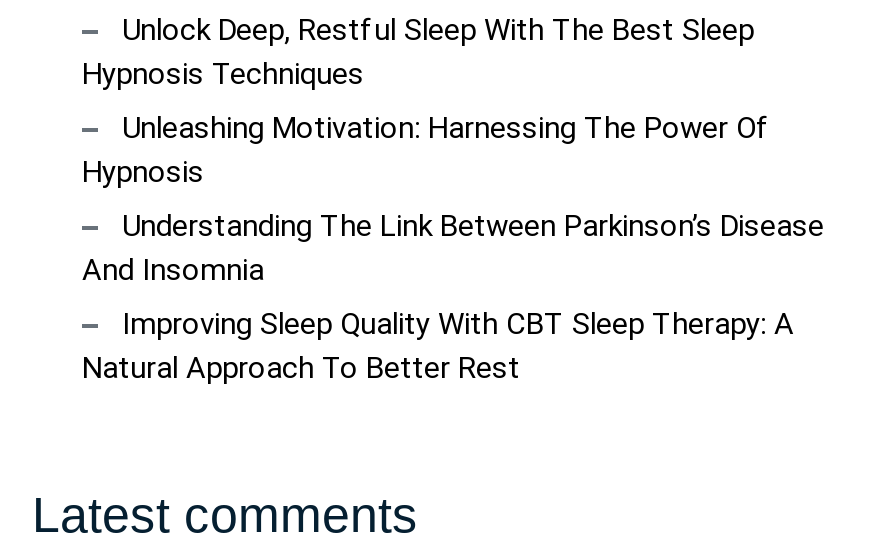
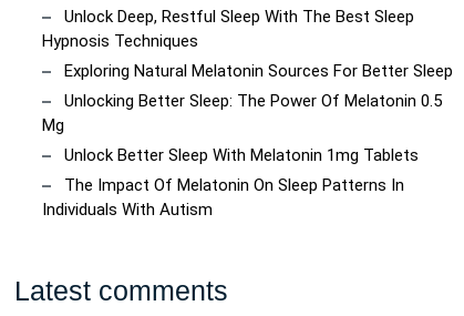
[82,110,824,386] Unleashing Motivation: Harnessing The Power Of | Hypnosis | Understanding The Link Between Parkinson’s Disease | And Insomnia | Improving Sleep Quality With CBT Sleep Therapy: A | Natural Approach To Better Rest -> [42,61,453,220] Exploring Natural Melatonin Sources For Better Sleep | Unlocking Better Sleep: The Power Of Melatonin 0.5 | Mg | Unlock Better Sleep With Melatonin 1mg Tablets | The Impact Of Melatonin On Sleep Patterns In | Individuals With Autism

